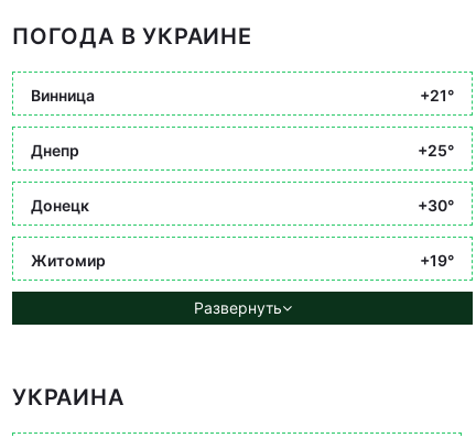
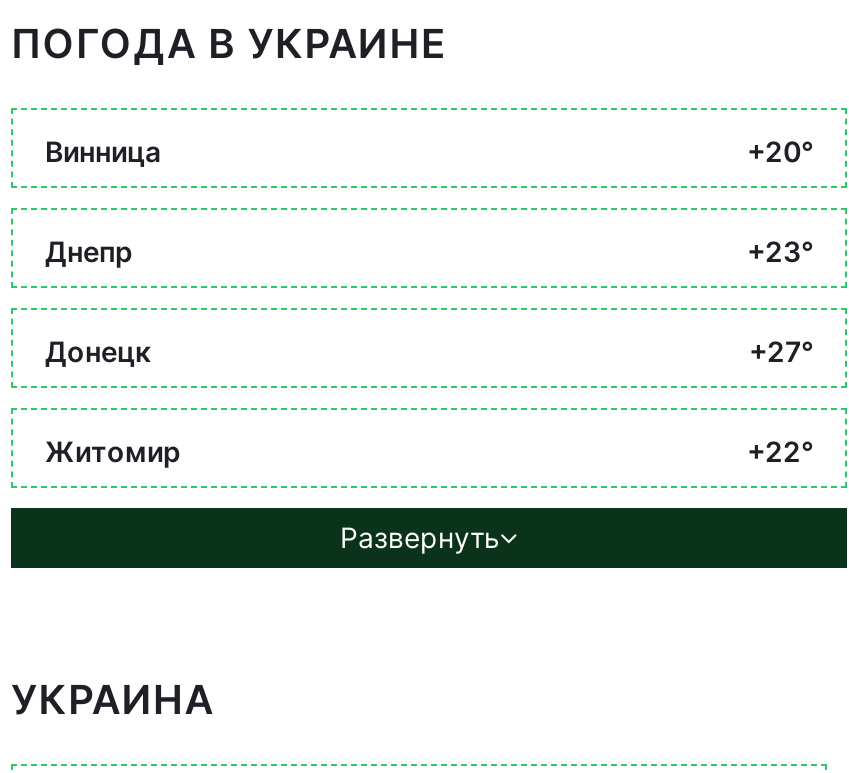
[420,85,454,104] +21° -> [747,133,813,167] +20°
[418,140,454,159] +25° -> [747,233,813,267] +23°
[418,195,454,214] +30° -> [749,333,813,367] +27°
[420,250,454,269] +19° -> [747,433,813,467] +22°

